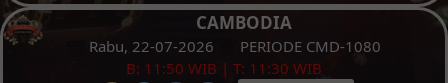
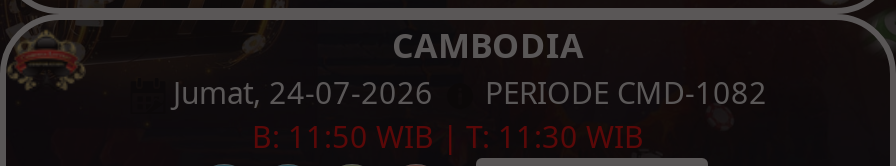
[89,36,381,56] Rabu, 22-07-2026 | PERIODE CMD-1080 -> [173,71,767,111] Jumat, 24-07-2026 | PERIODE CMD-1082

